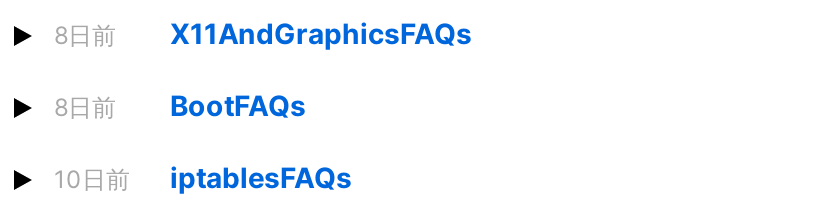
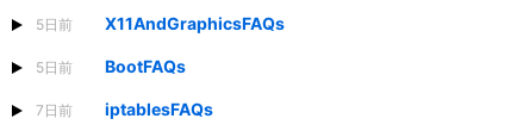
[54,15,472,49] 8日前 X11AndGraphicsFAQs -> [36,13,285,33] 5日前 X11AndGraphicsFAQs
[54,88,306,122] 8日前 BootFAQs -> [36,56,186,76] 5日前 BootFAQs
[54,160,352,194] 10日前 iptablesFAQs -> [36,99,213,119] 7日前 iptablesFAQs

